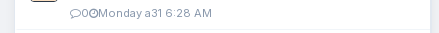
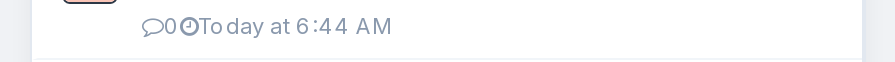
[81,6,212,20] 0 Monday a31 6:28 AM -> [164,12,392,40] 0 Today at 6:44 AM

